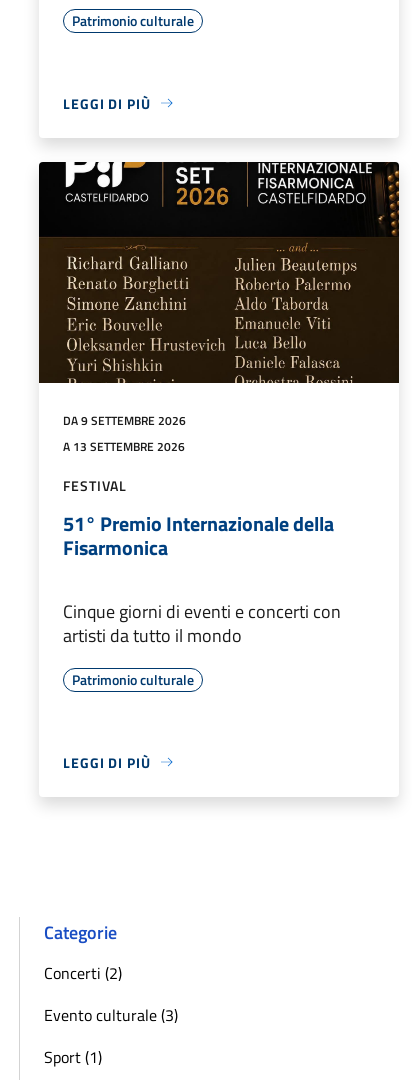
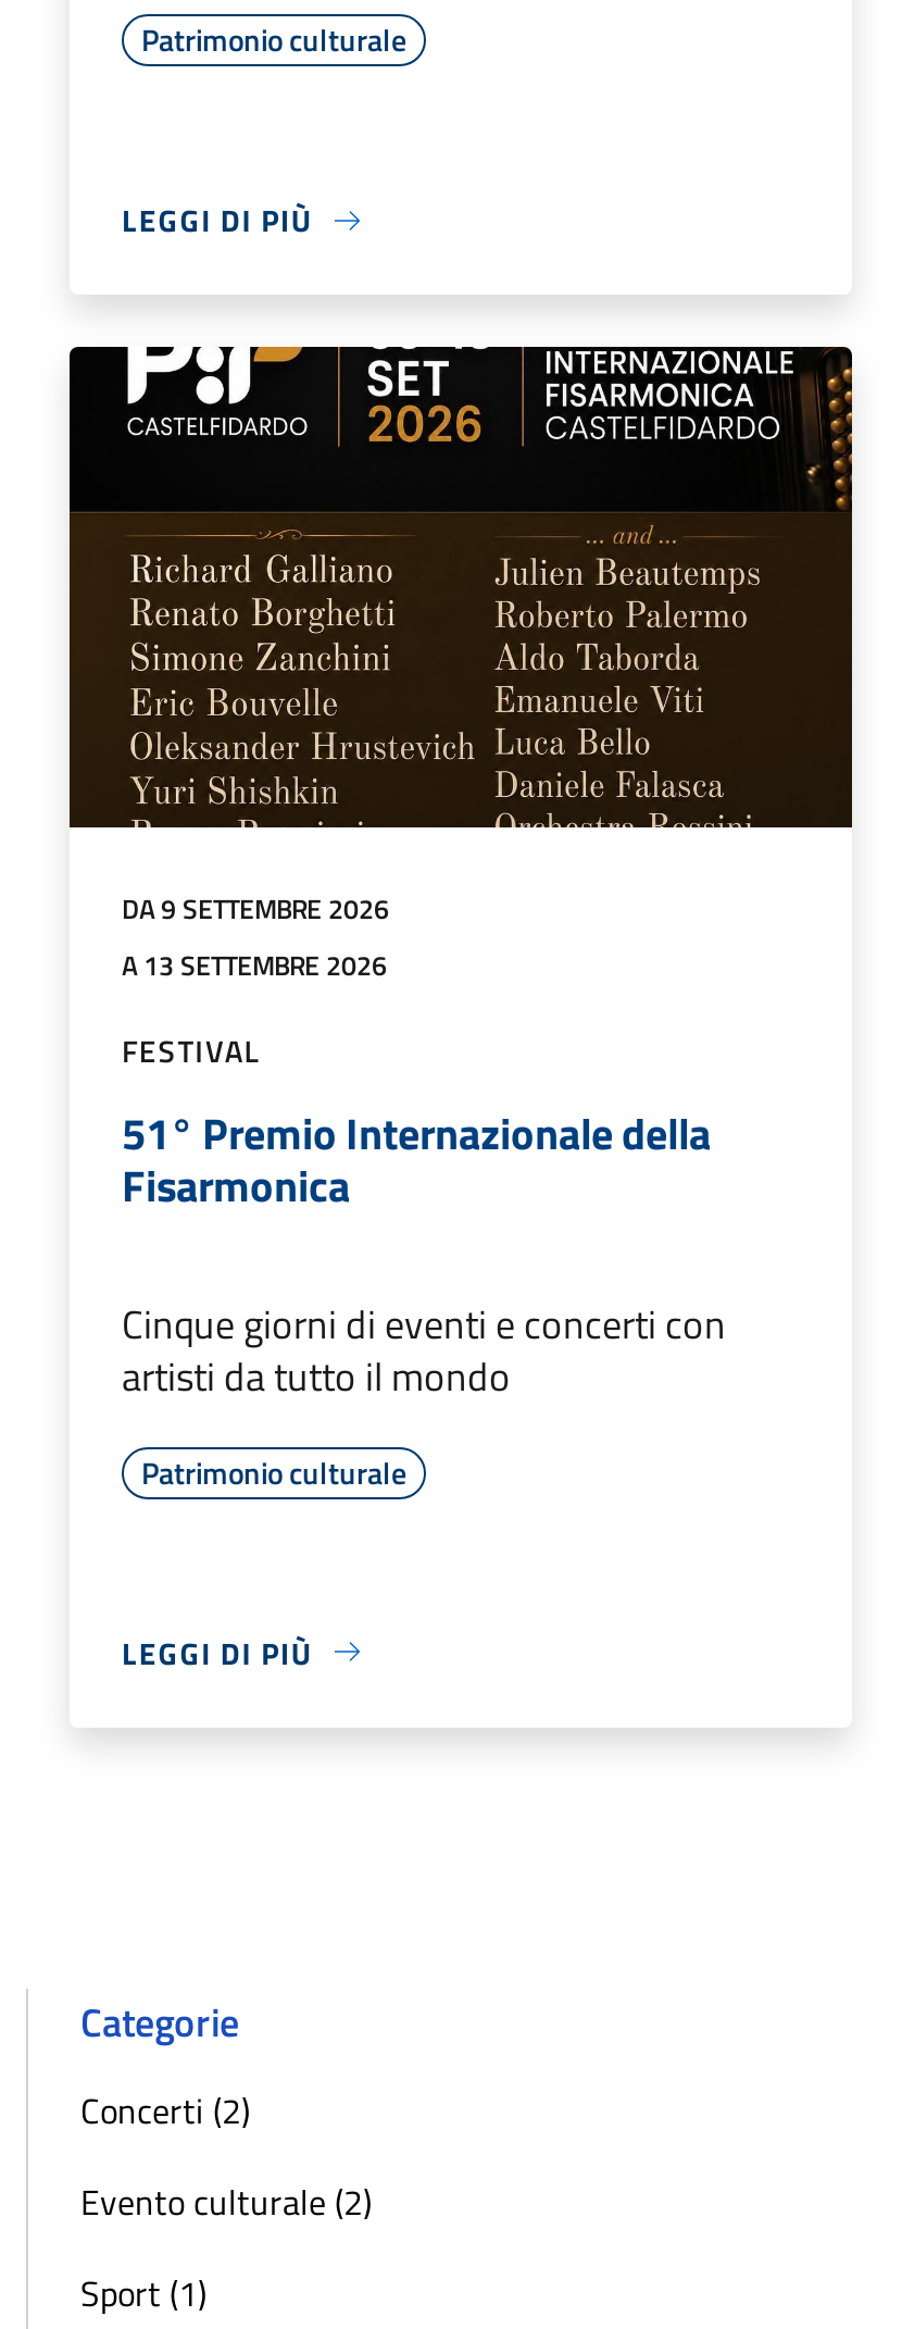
[44,1002,178,1026] Evento culturale (3) -> [80,2176,372,2228] Evento culturale (2)

